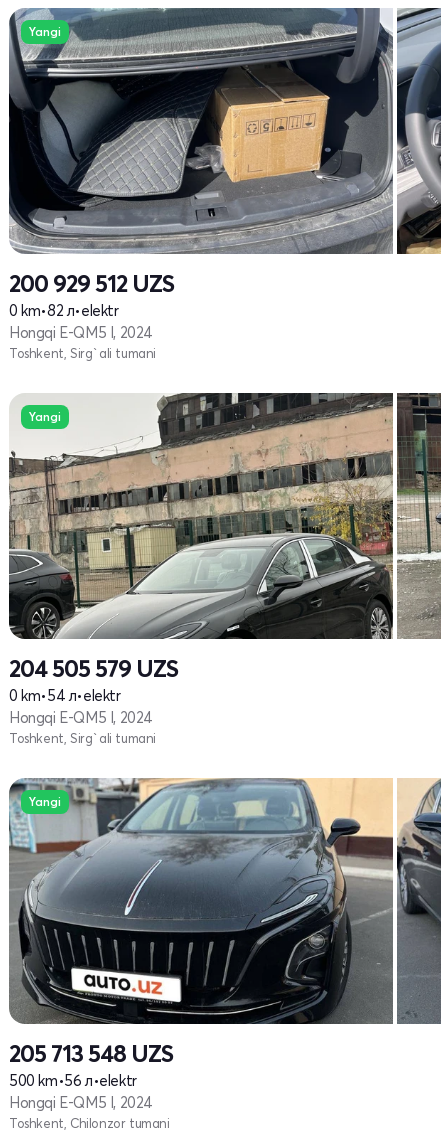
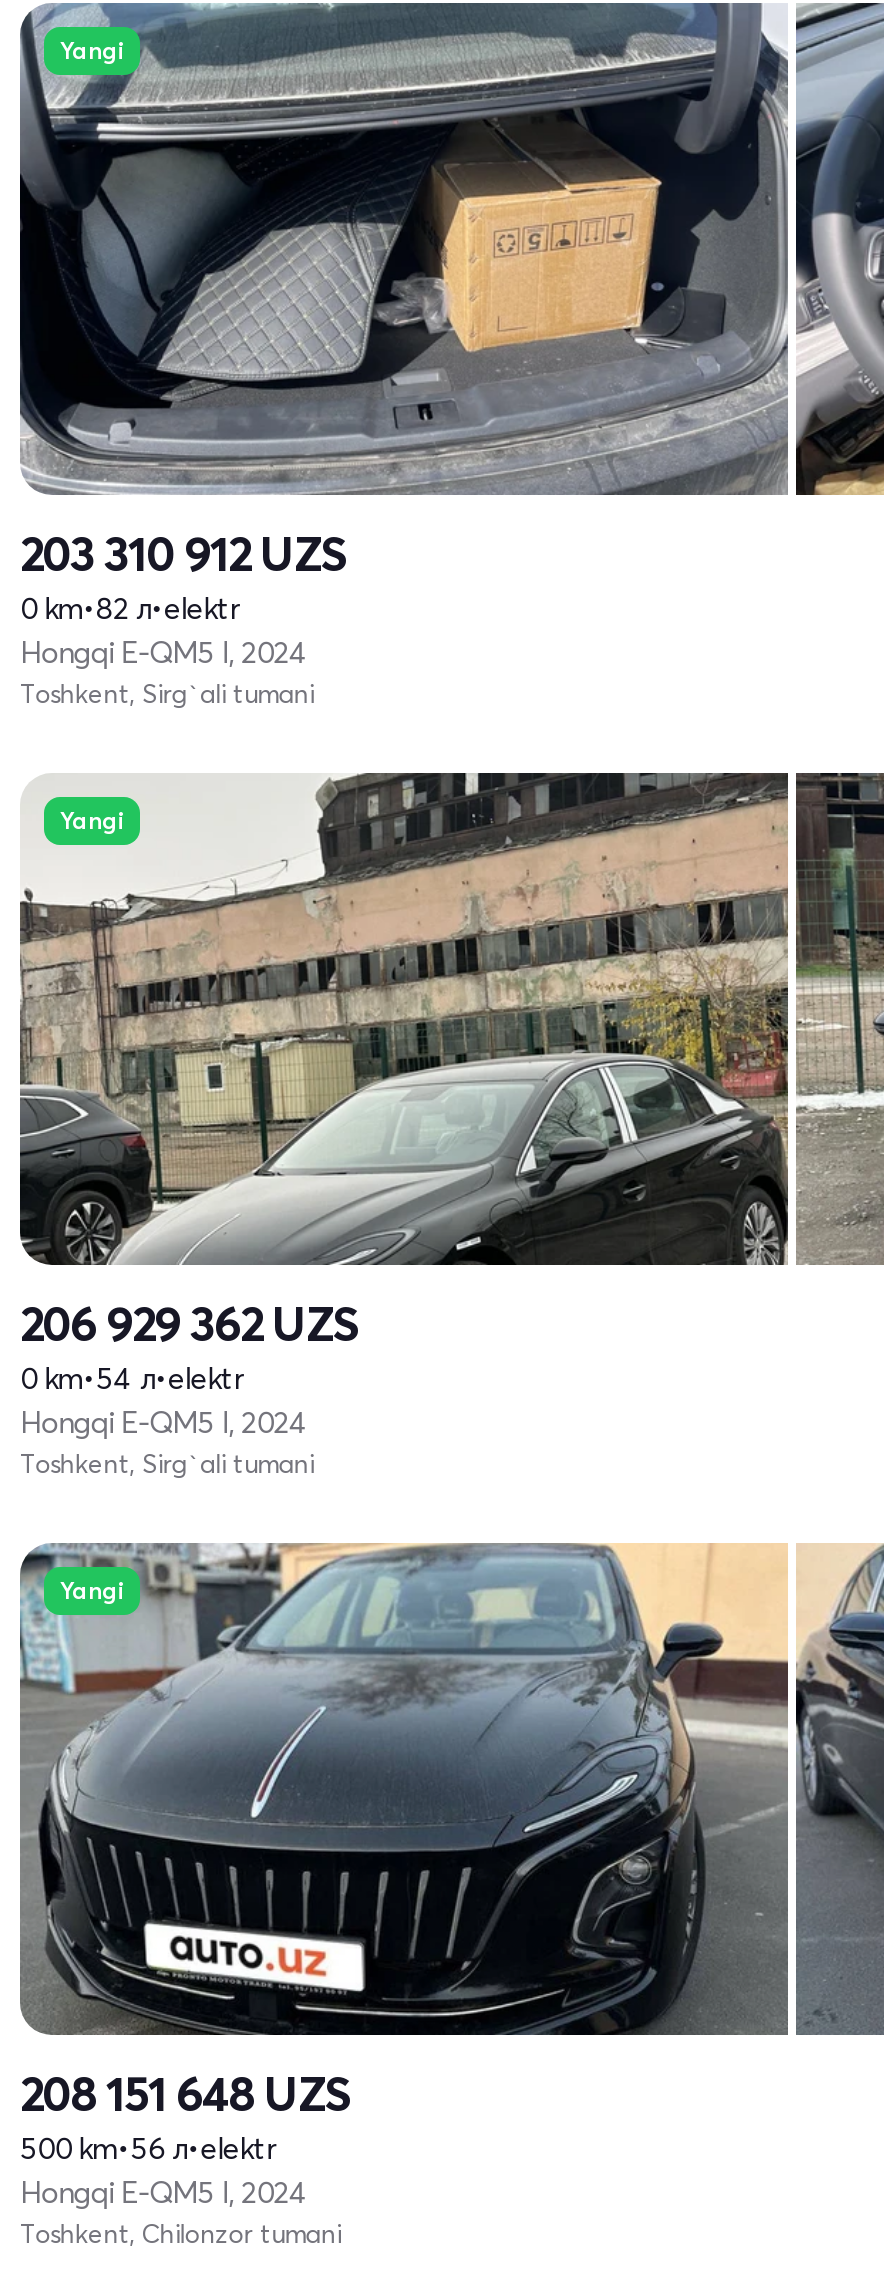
[9,269,174,298] 200 929 512 UZS -> [20,525,344,583] 203 310 912 UZS
[9,654,178,683] 204 505 579 UZS -> [20,1295,356,1353] 206 929 362 UZS
[9,1039,173,1068] 205 713 548 UZS -> [20,2065,348,2123] 208 151 648 UZS

